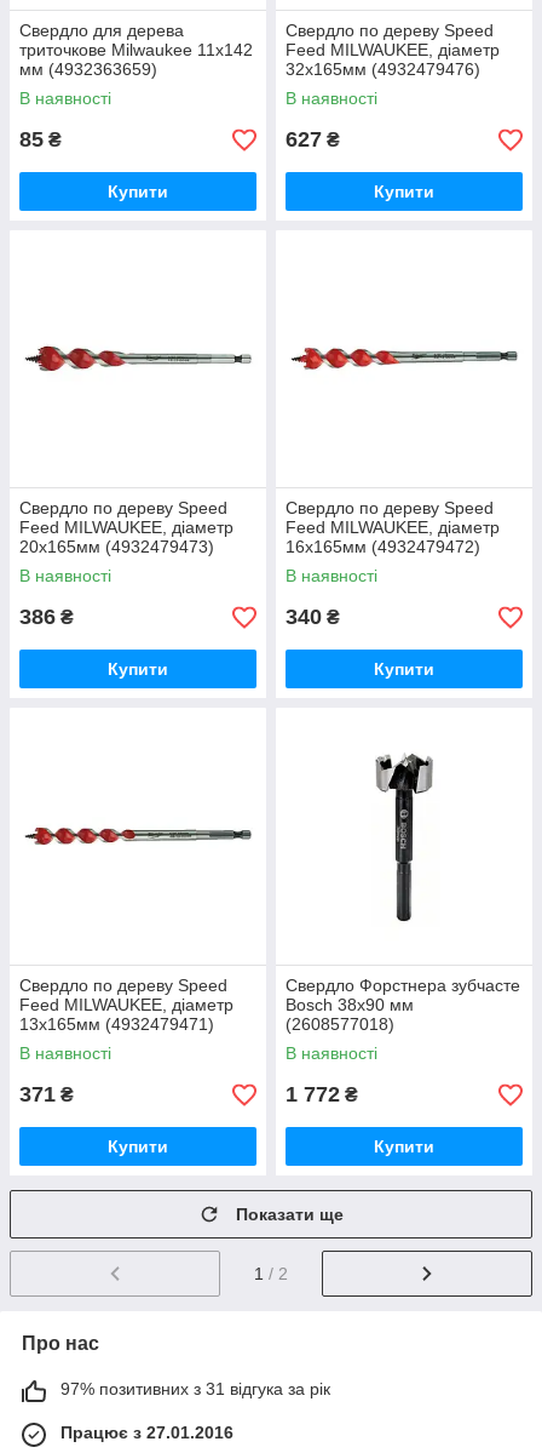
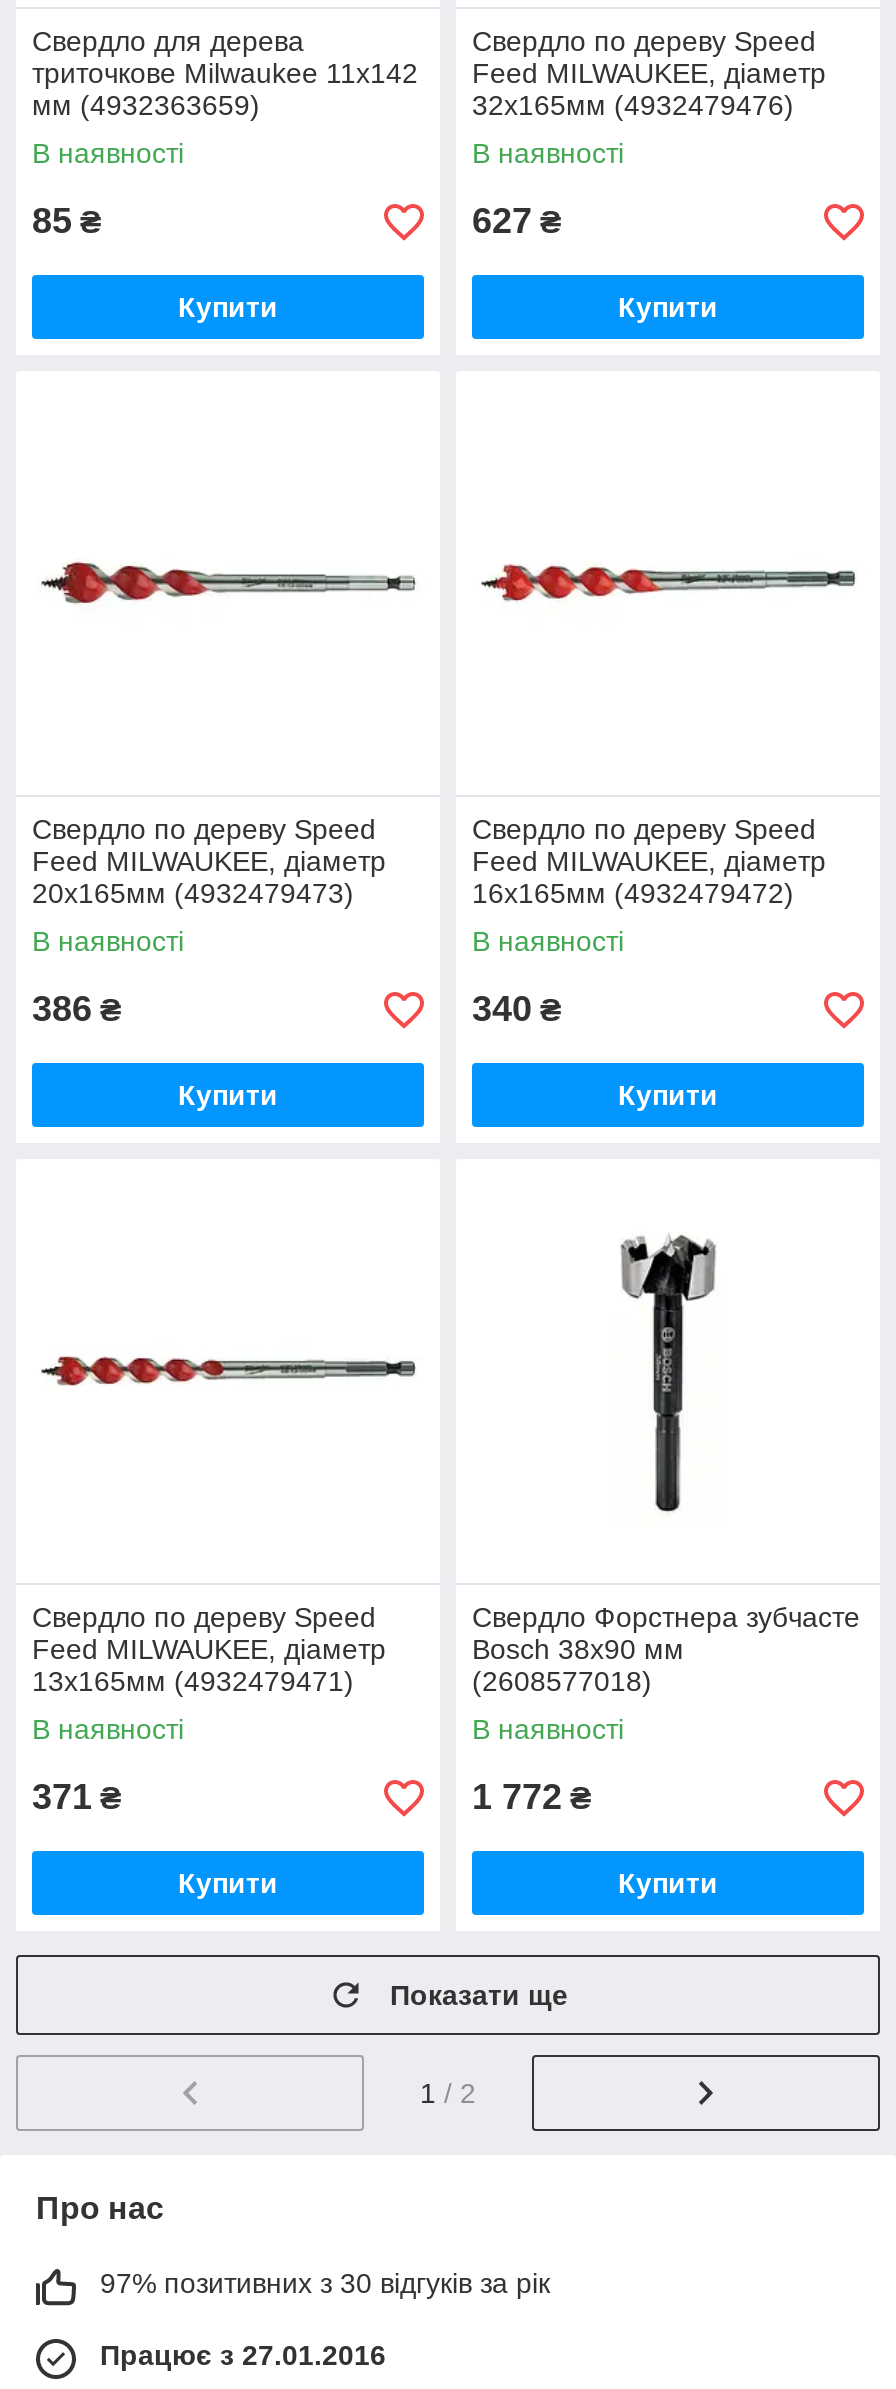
[60,1379,330,1398] 97% позитивних з 31 відгука за рік -> [100,2267,550,2299] 97% позитивних з 30 відгуків за рік

